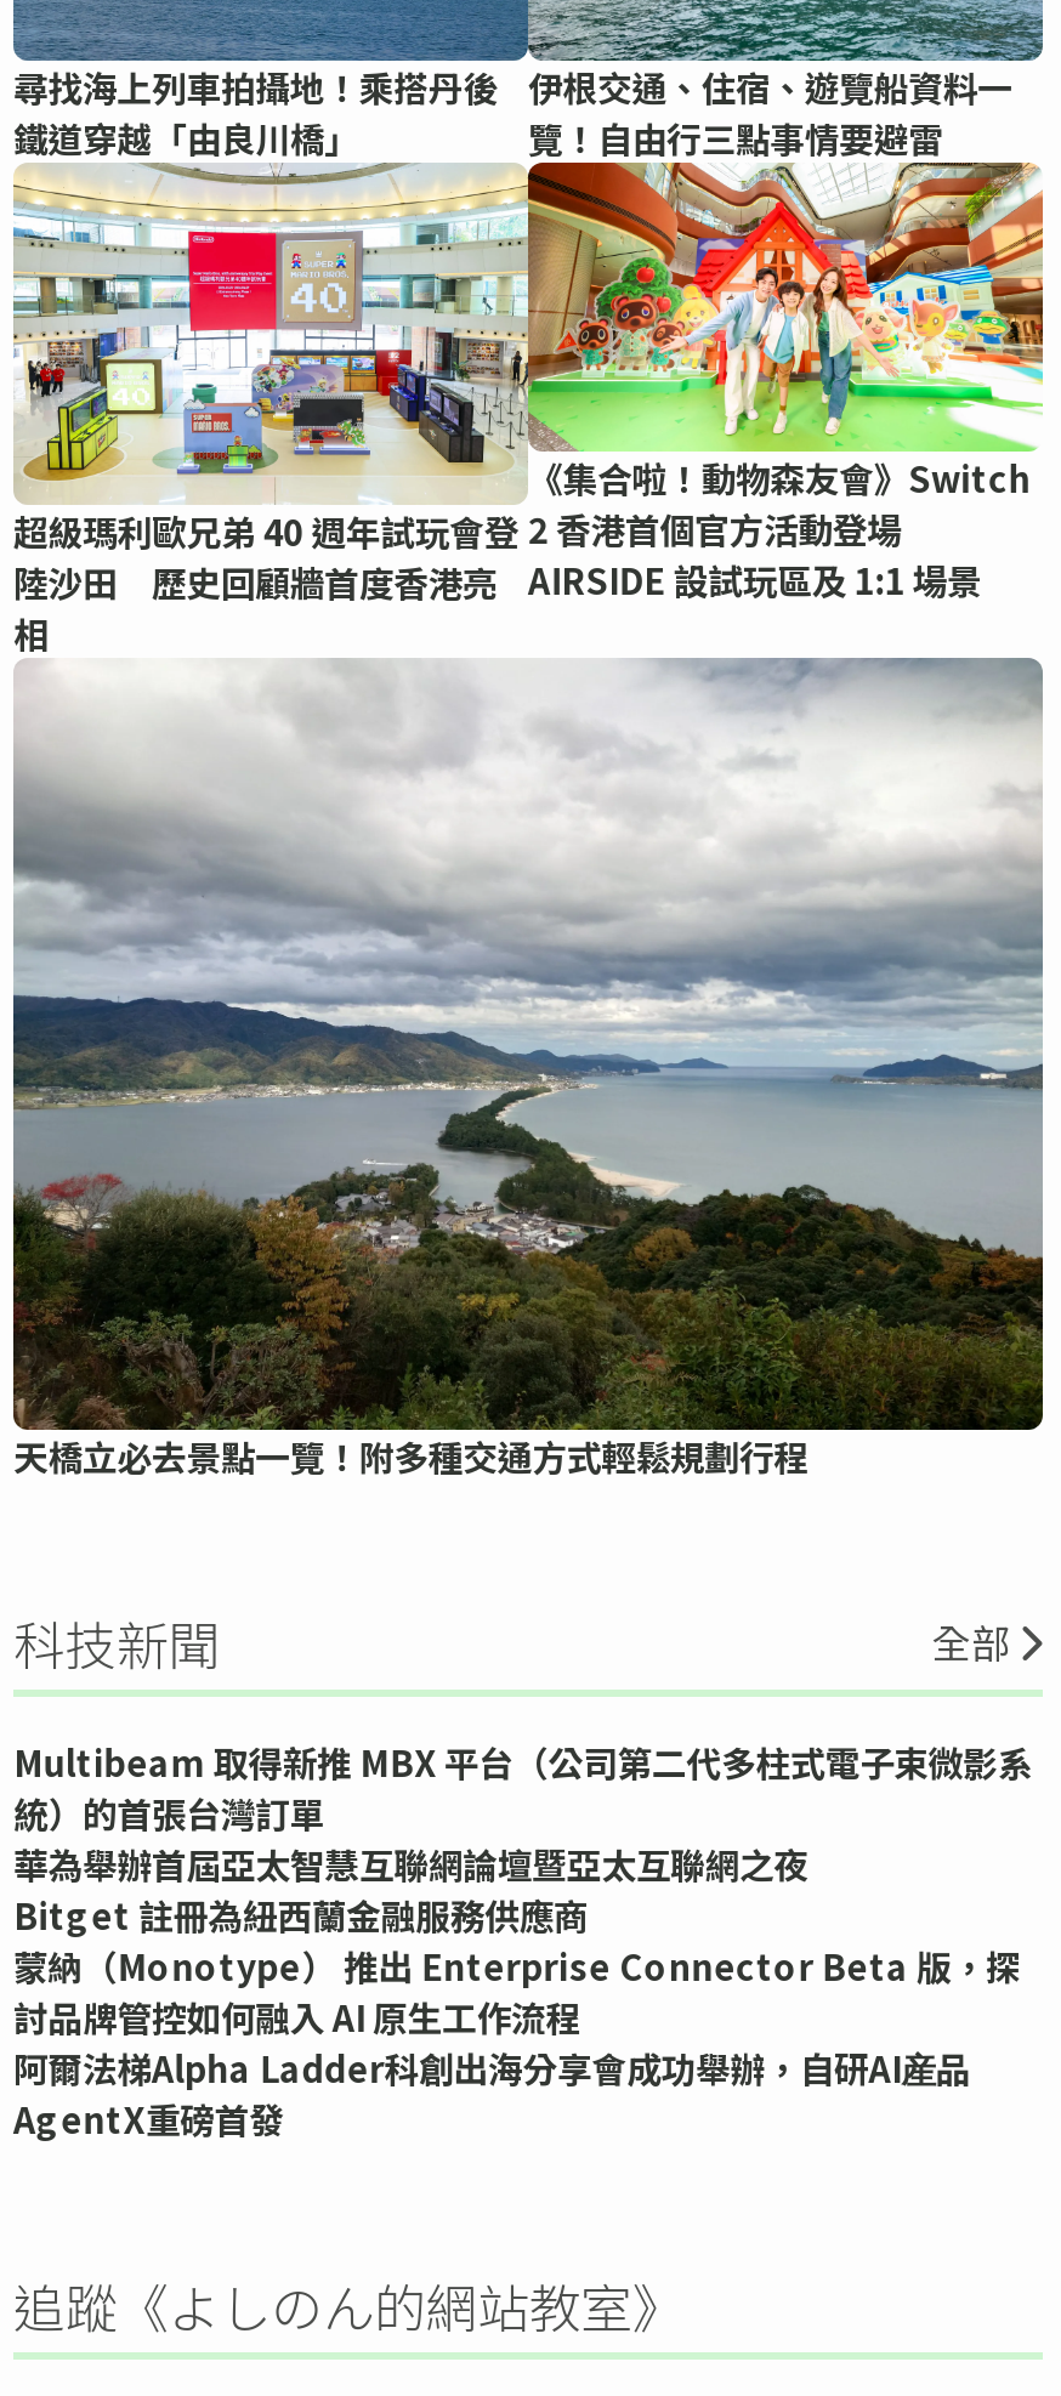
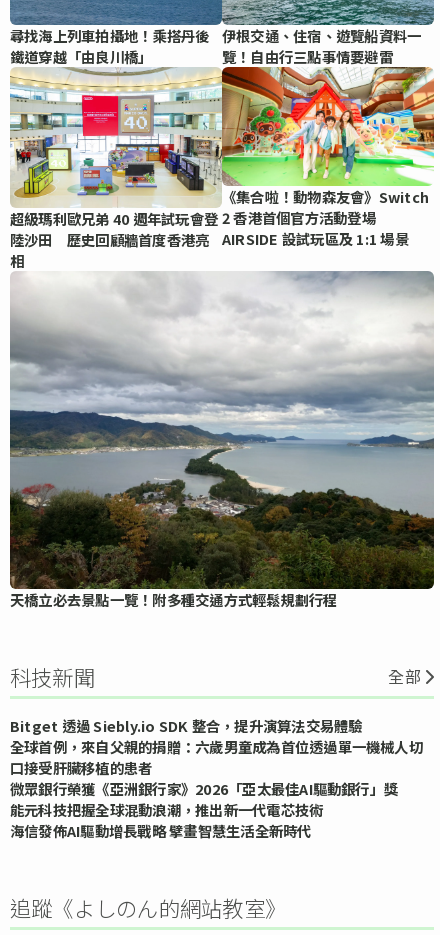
[13,1736,1032,2144] Multibeam 取得新推 MBX 平台（公司第二代多柱式電子束微影系 | 統）的首張台灣訂單 | 華為舉辦首屆亞太智慧互聯網論壇暨亞太互聯網之夜 | Bitget 註冊為紐西蘭金融服務供應商 | 蒙納（Monotype） 推出 Enterprise Connector Beta 版，探 | 討品牌管控如何融入 AI 原生工作流程 | 阿爾法梯Alpha Ladder科創出海分享會成功舉辦，自研AI産品 | AgentX重磅首發 -> [10,715,423,841] Bitget 透過 Siebly.io SDK 整合，提升演算法交易體驗 | 全球首例，來自父親的捐贈：六歲男童成為首位透過單一機械人切 | 口接受肝臟移植的患者 | 微眾銀行榮獲《亞洲銀行家》2026「亞太最佳AI驅動銀行」獎 | 能元科技把握全球混動浪潮，推出新一代電芯技術 | 海信發佈AI驅動增長戰略 擘畫智慧生活全新時代

